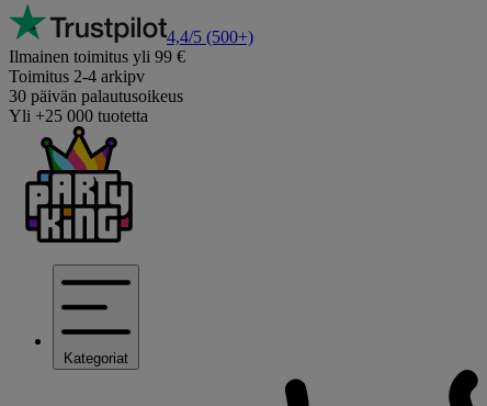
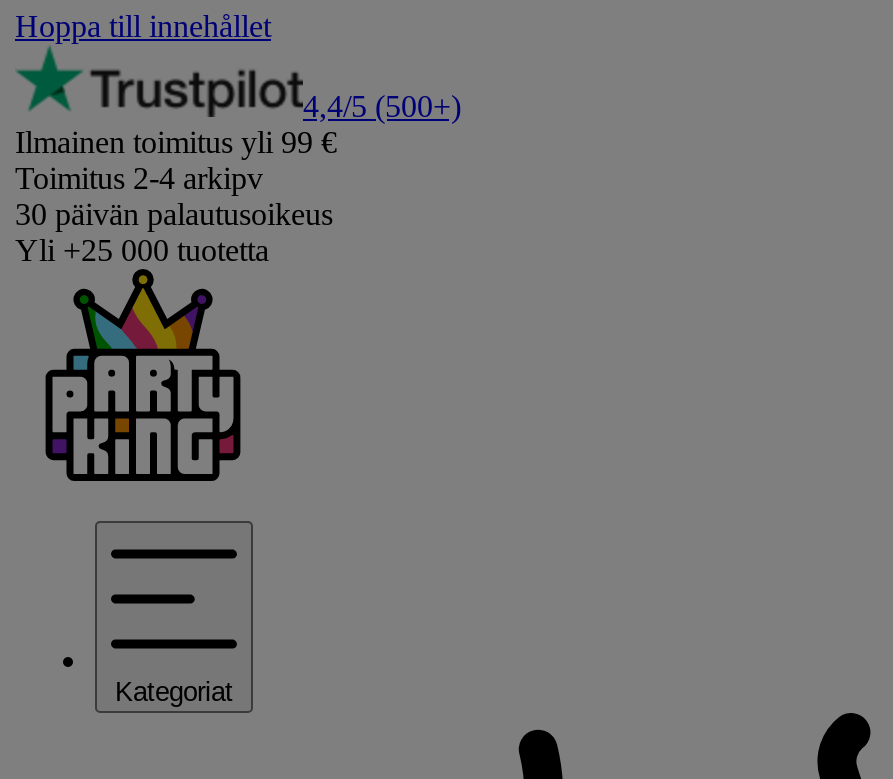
none -> [15,9,271,43] Hoppa till innehållet

